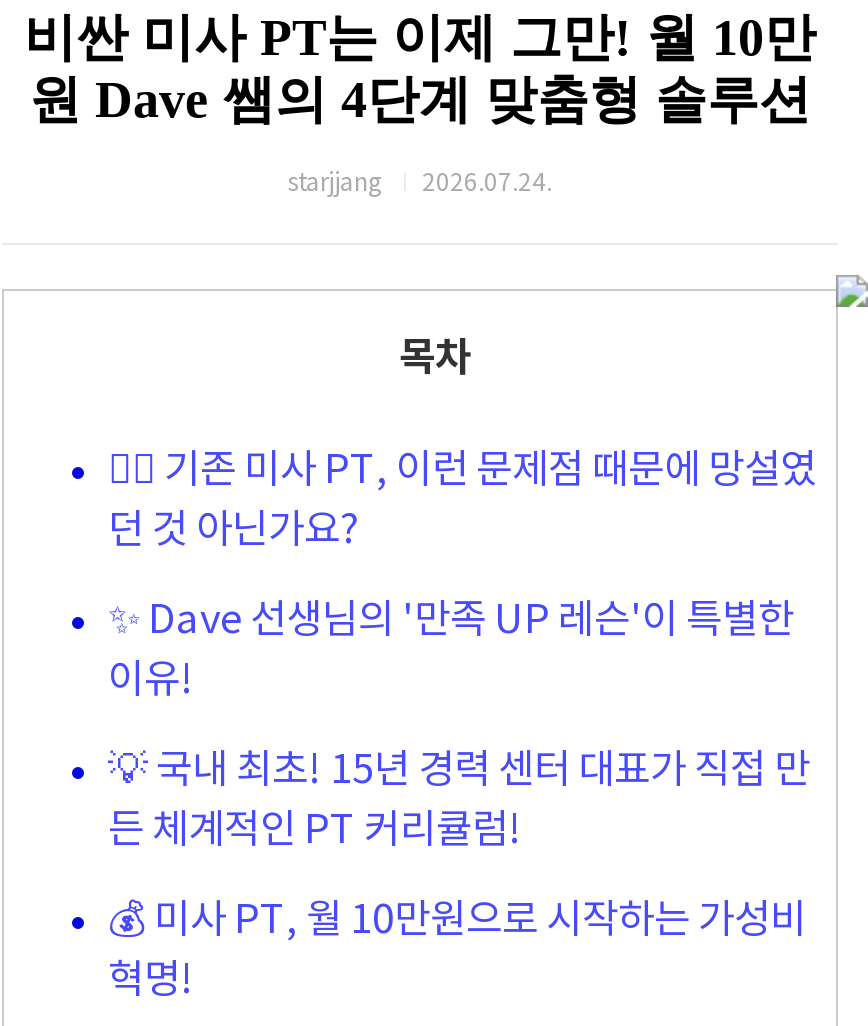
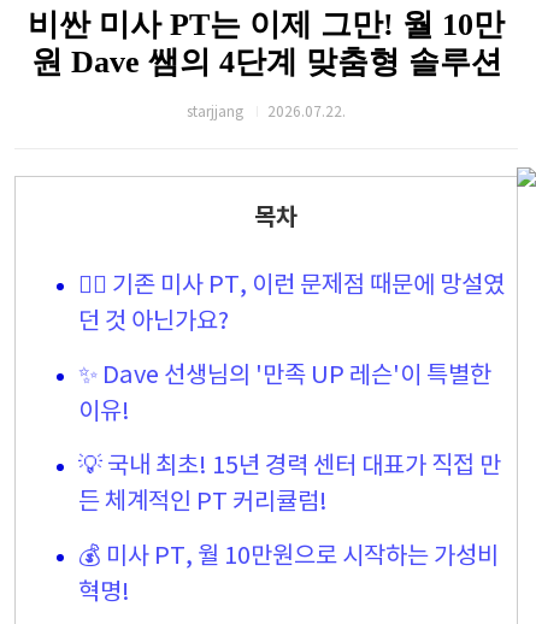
[288,171,552,197] starjjang 2026.07.24. -> [187,105,346,120] starjjang 2026.07.22.

